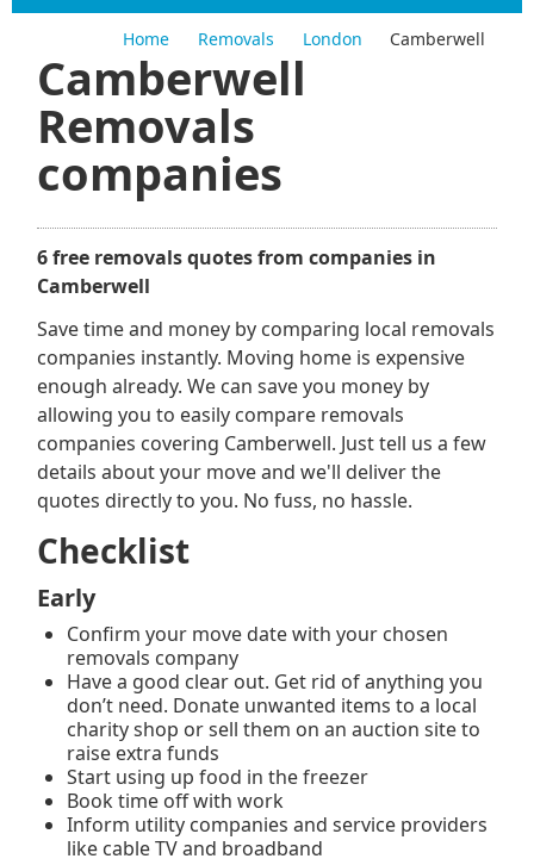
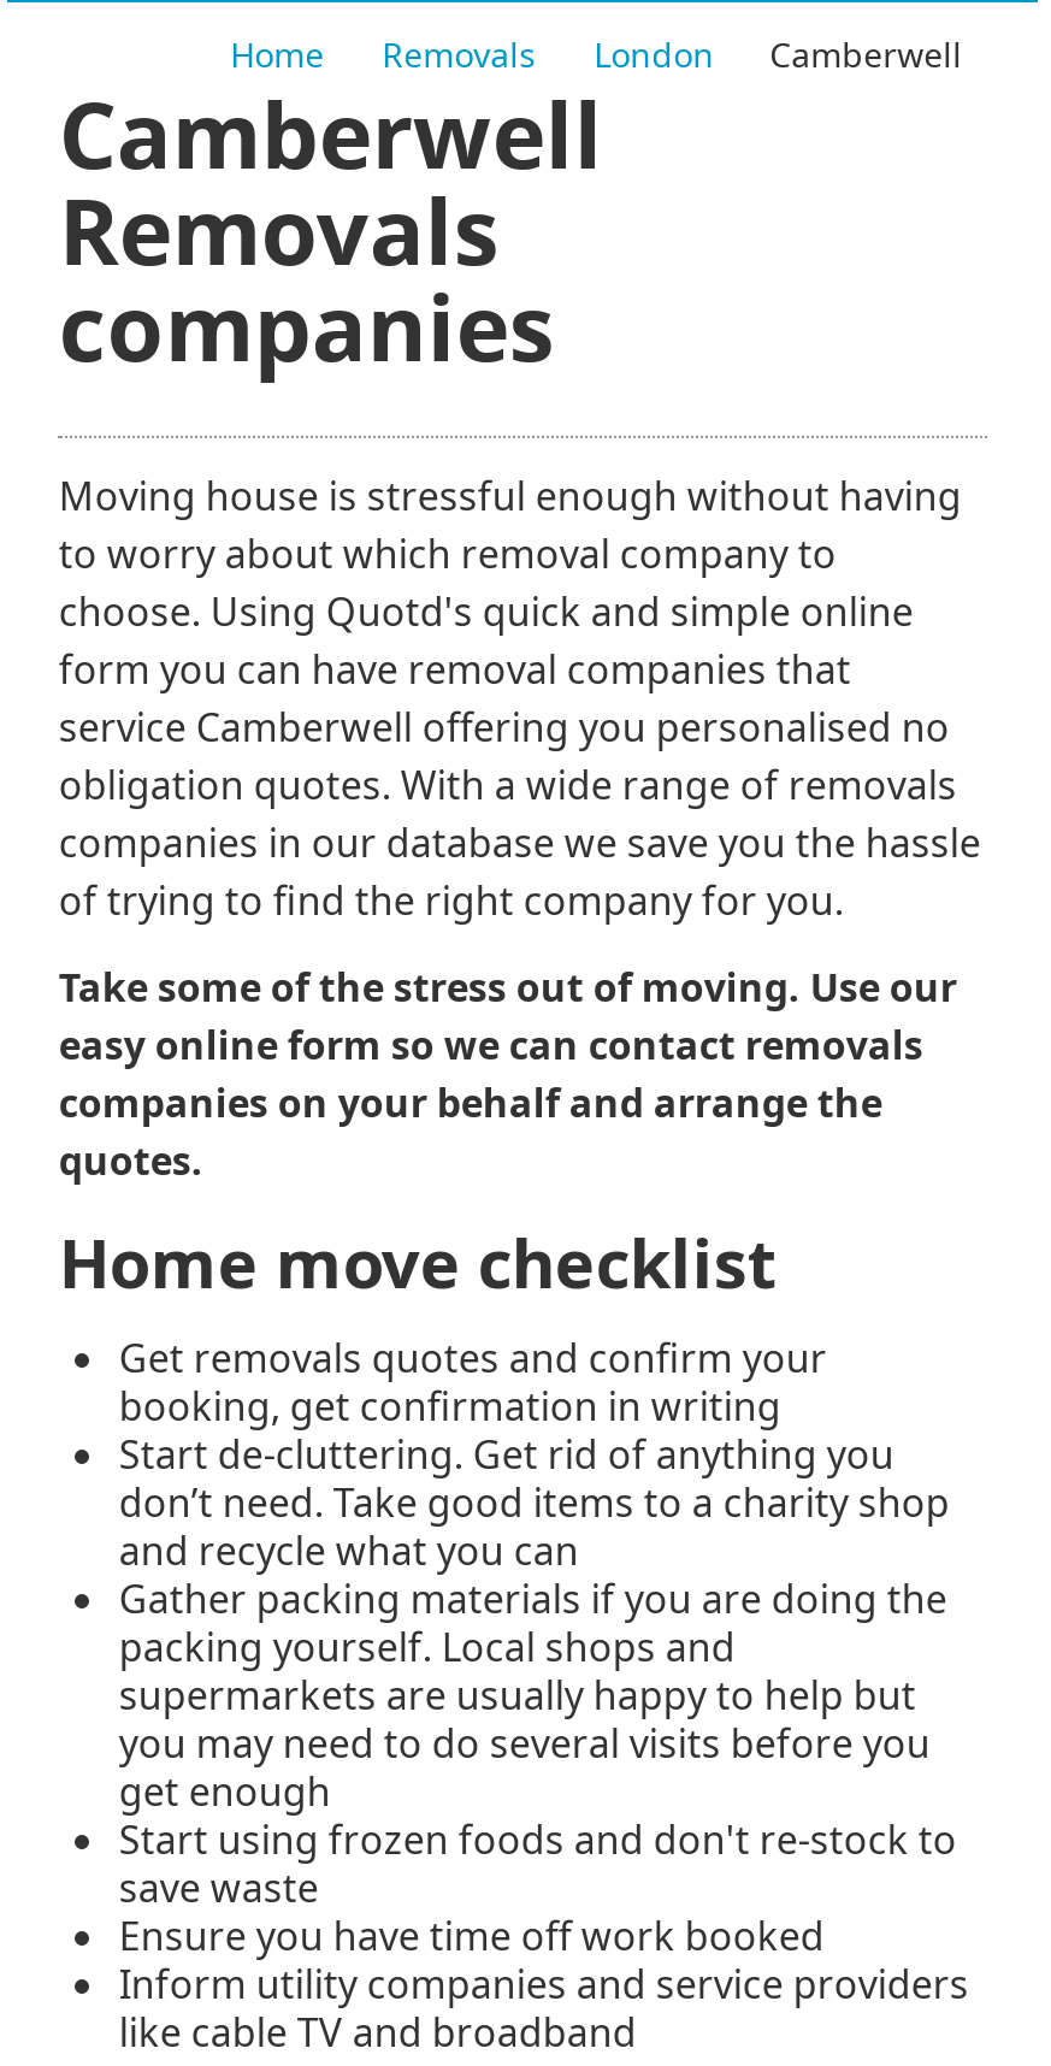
[37,244,437,299] 6 free removals quotes from companies in | Camberwell -> [59,470,981,927] Moving house is stressful enough without having | to worry about which removal company to | choose. Using Quotd's quick and simple online | form you can have removal companies that | service Camberwell offering you personalised no | obligation quotes. With a wide range of removals | companies in our database we save you the hassle | of trying to find the right company for you.
[37,316,495,814] Save time and money by comparing local removals | companies instantly. Moving home is expensive | enough already. We can save you money by | allowing you to easily compare removals | companies covering Camberwell. Just tell us a few | details about your move and we'll deliver the | quotes directly to you. No fuss, no hassle. | Checklist | Early | Confirm your move date with your chosen | removals company | Have a good clear out. Get rid of anything you | don’t need. Donate unwanted items to a local | charity shop or sell them on an auction site to | raise extra funds | Start using up food in the freezer | Book time off with work -> [59,961,957,1962] Take some of the stress out of moving. Use our | easy online form so we can contact removals | companies on your behalf and arrange the | quotes. | Home move checklist | Get removals quotes and confirm your | booking, get confirmation in writing | Start de-cluttering. Get rid of anything you | don’t need. Take good items to a charity shop | and recycle what you can | Gather packing materials if you are doing the | packing yourself. Local shops and | supermarkets are usually happy to help but | you may need to do several visits before you | get enough | Start using frozen foods and don't re-stock to | save waste | Ensure you have time off work booked

